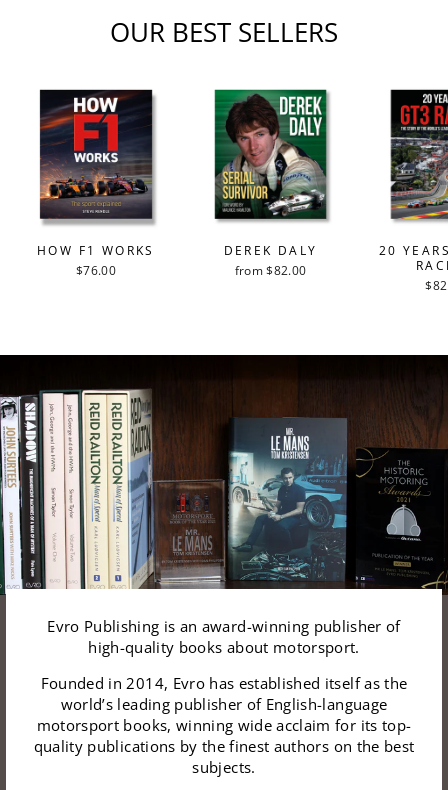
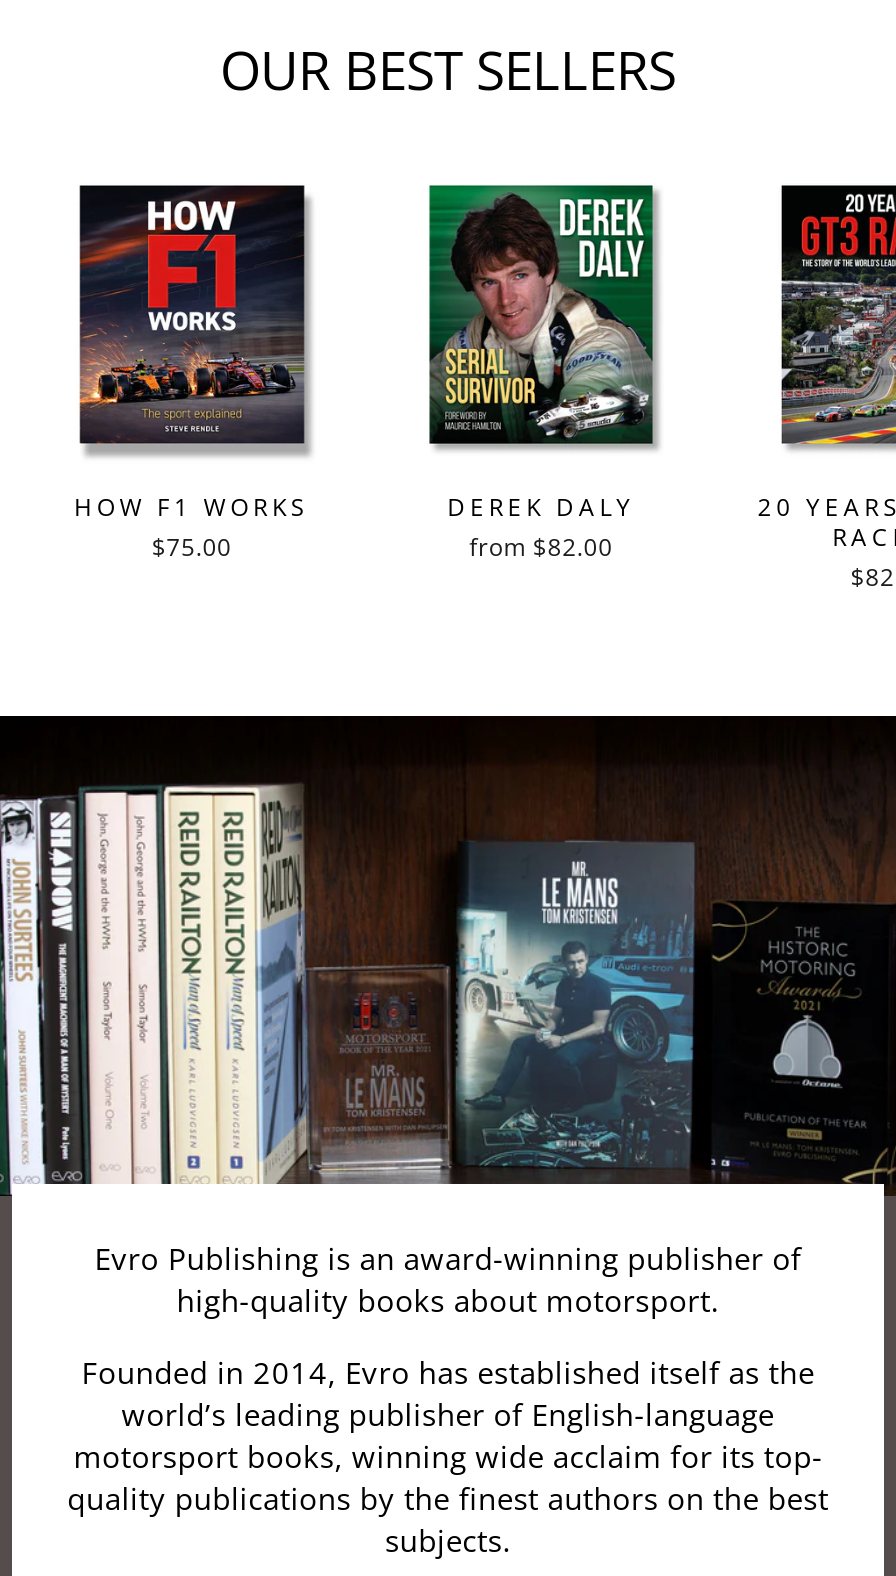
[76,262,116,279] $76.00 -> [152,529,232,563] $75.00

